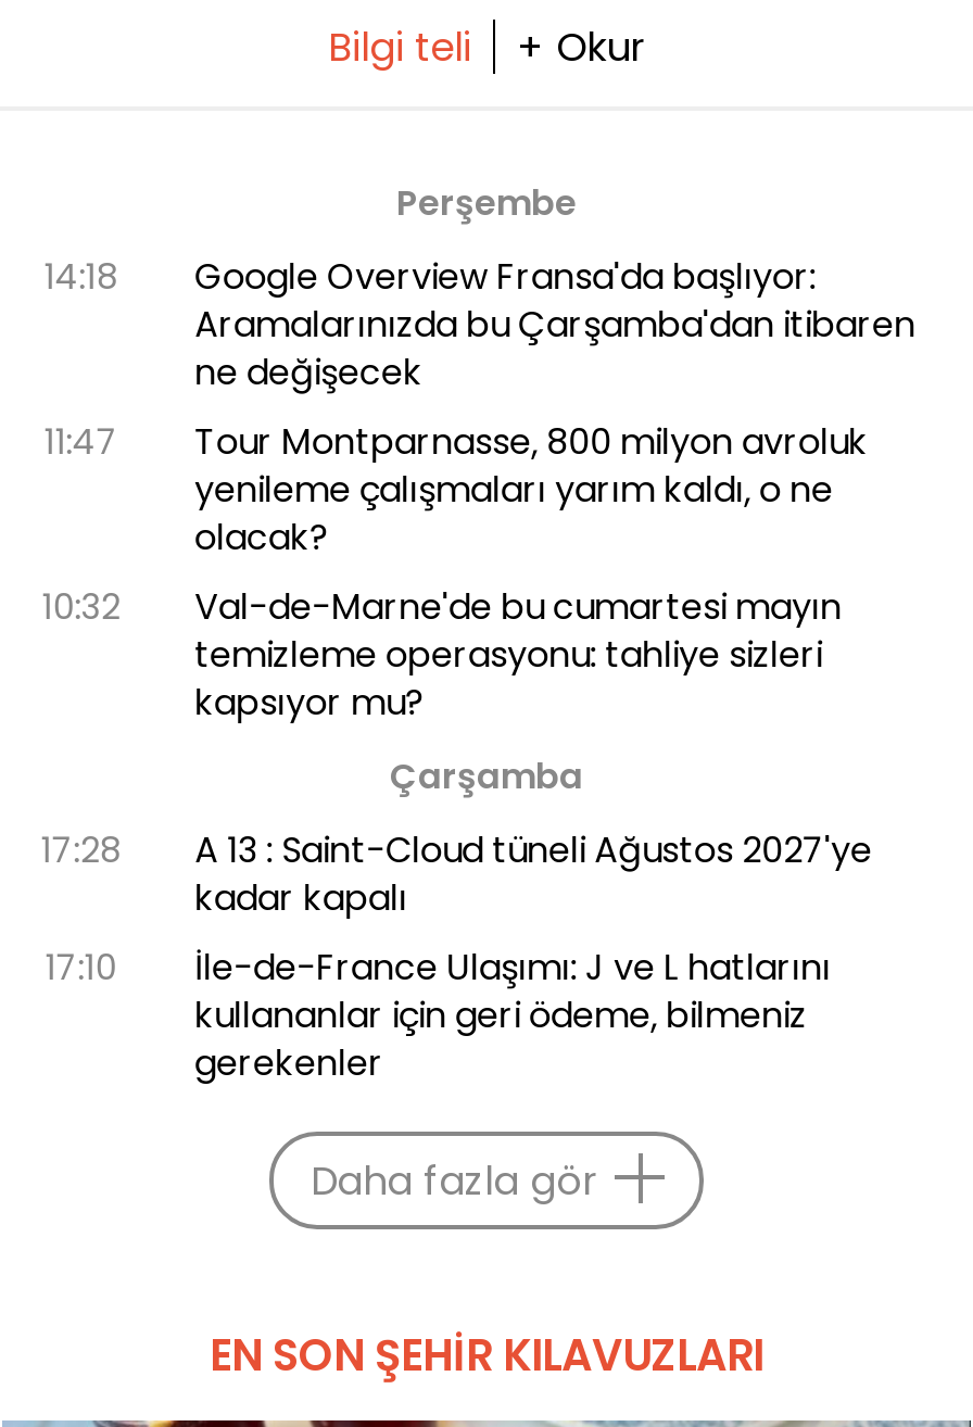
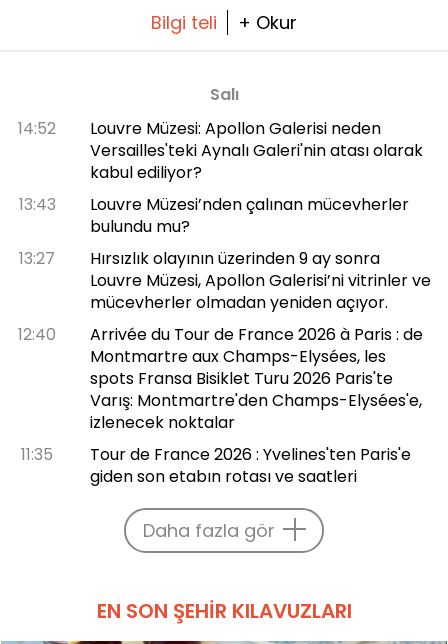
[41,177,916,1088] Perşembe | 14:18 | Google Overview Fransa'da başlıyor: | Aramalarınızda bu Çarşamba'dan itibaren | ne değişecek | 11:47 | Tour Montparnasse, 800 milyon avroluk | yenileme çalışmaları yarım kaldı, o ne | olacak? | 10:32 | Val-de-Marne'de bu cumartesi mayın | temizleme operasyonu: tahliye sizleri | kapsıyor mu? | Çarşamba | 17:28 | A 13 : Saint-Cloud tüneli Ağustos 2027'ye | kadar kapalı | 17:10 | İle-de-France Ulaşımı: J ve L hatlarını | kullananlar için geri ödeme, bilmeniz | gerekenler -> [18,83,431,488] Salı | 14:52 | Louvre Müzesi: Apollon Galerisi neden | Versailles'teki Aynalı Galeri'nin atası olarak | kabul ediliyor? | 13:43 | Louvre Müzesi’nden çalınan mücevherler | bulundu mu? | 13:27 | Hırsızlık olayının üzerinden 9 ay sonra | Louvre Müzesi, Apollon Galerisi’ni vitrinler ve | mücevherler olmadan yeniden açıyor. | 12:40 | Arrivée du Tour de France 2026 à Paris : de | Montmartre aux Champs-Elysées, les | spots Fransa Bisiklet Turu 2026 Paris'te | Varış: Montmartre'den Champs-Elysées'e, | izlenecek noktalar | 11:35 | Tour de France 2026 : Yvelines'ten Paris'e | giden son etabın rotası ve saatleri

